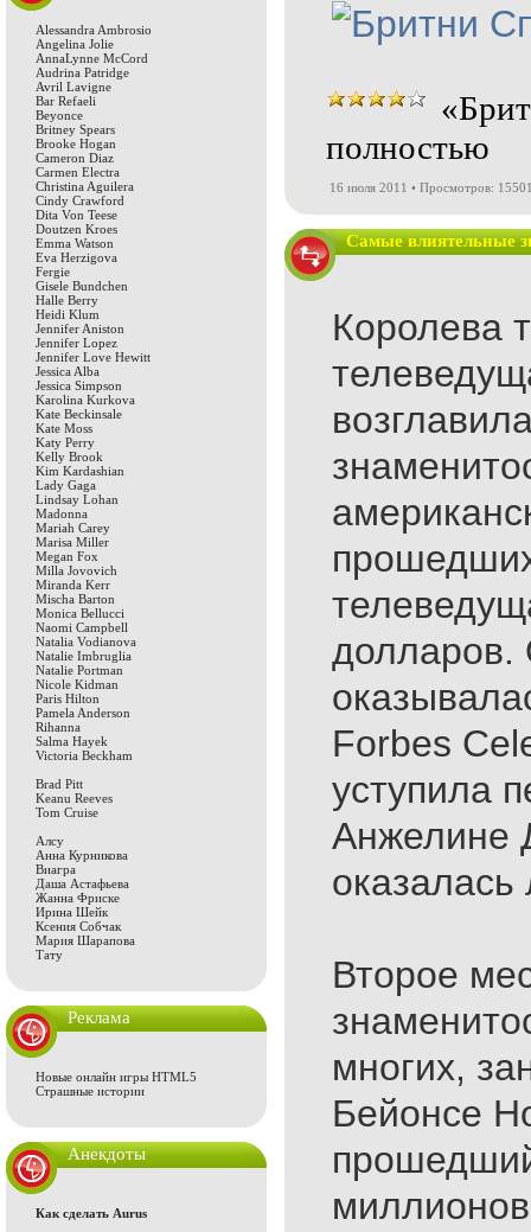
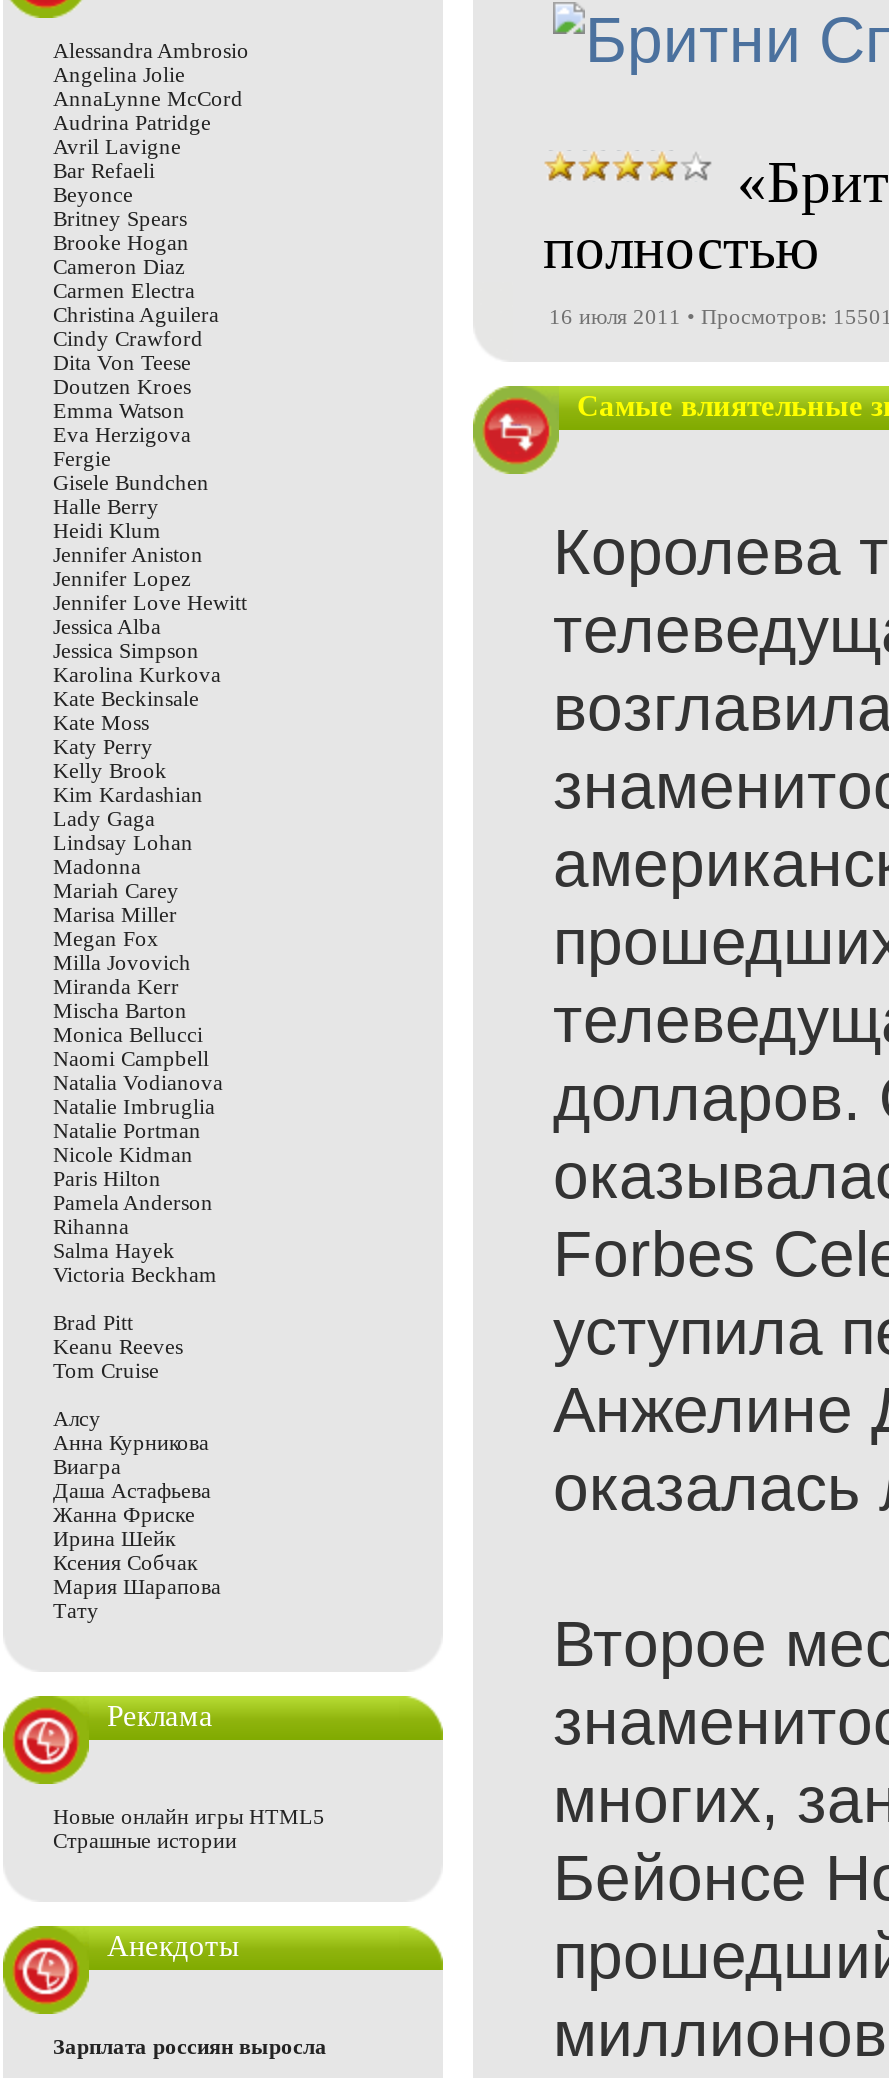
[36,1206,147,1220] Как сделать Aurus -> [53,2034,327,2058] Зарплата россиян выросла

